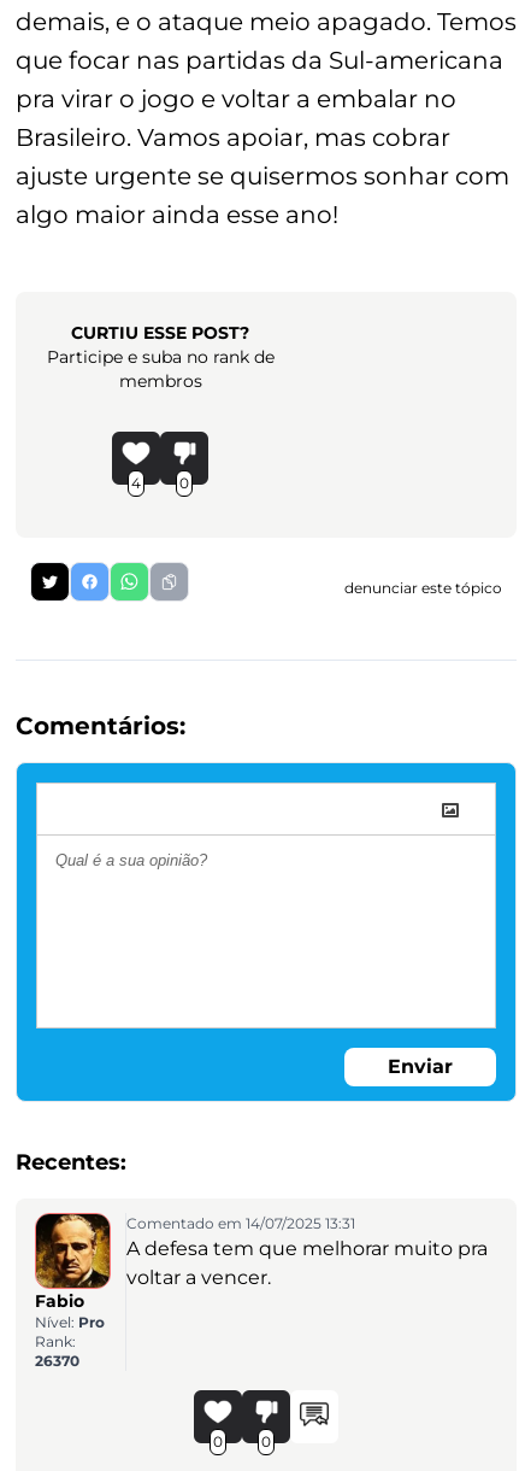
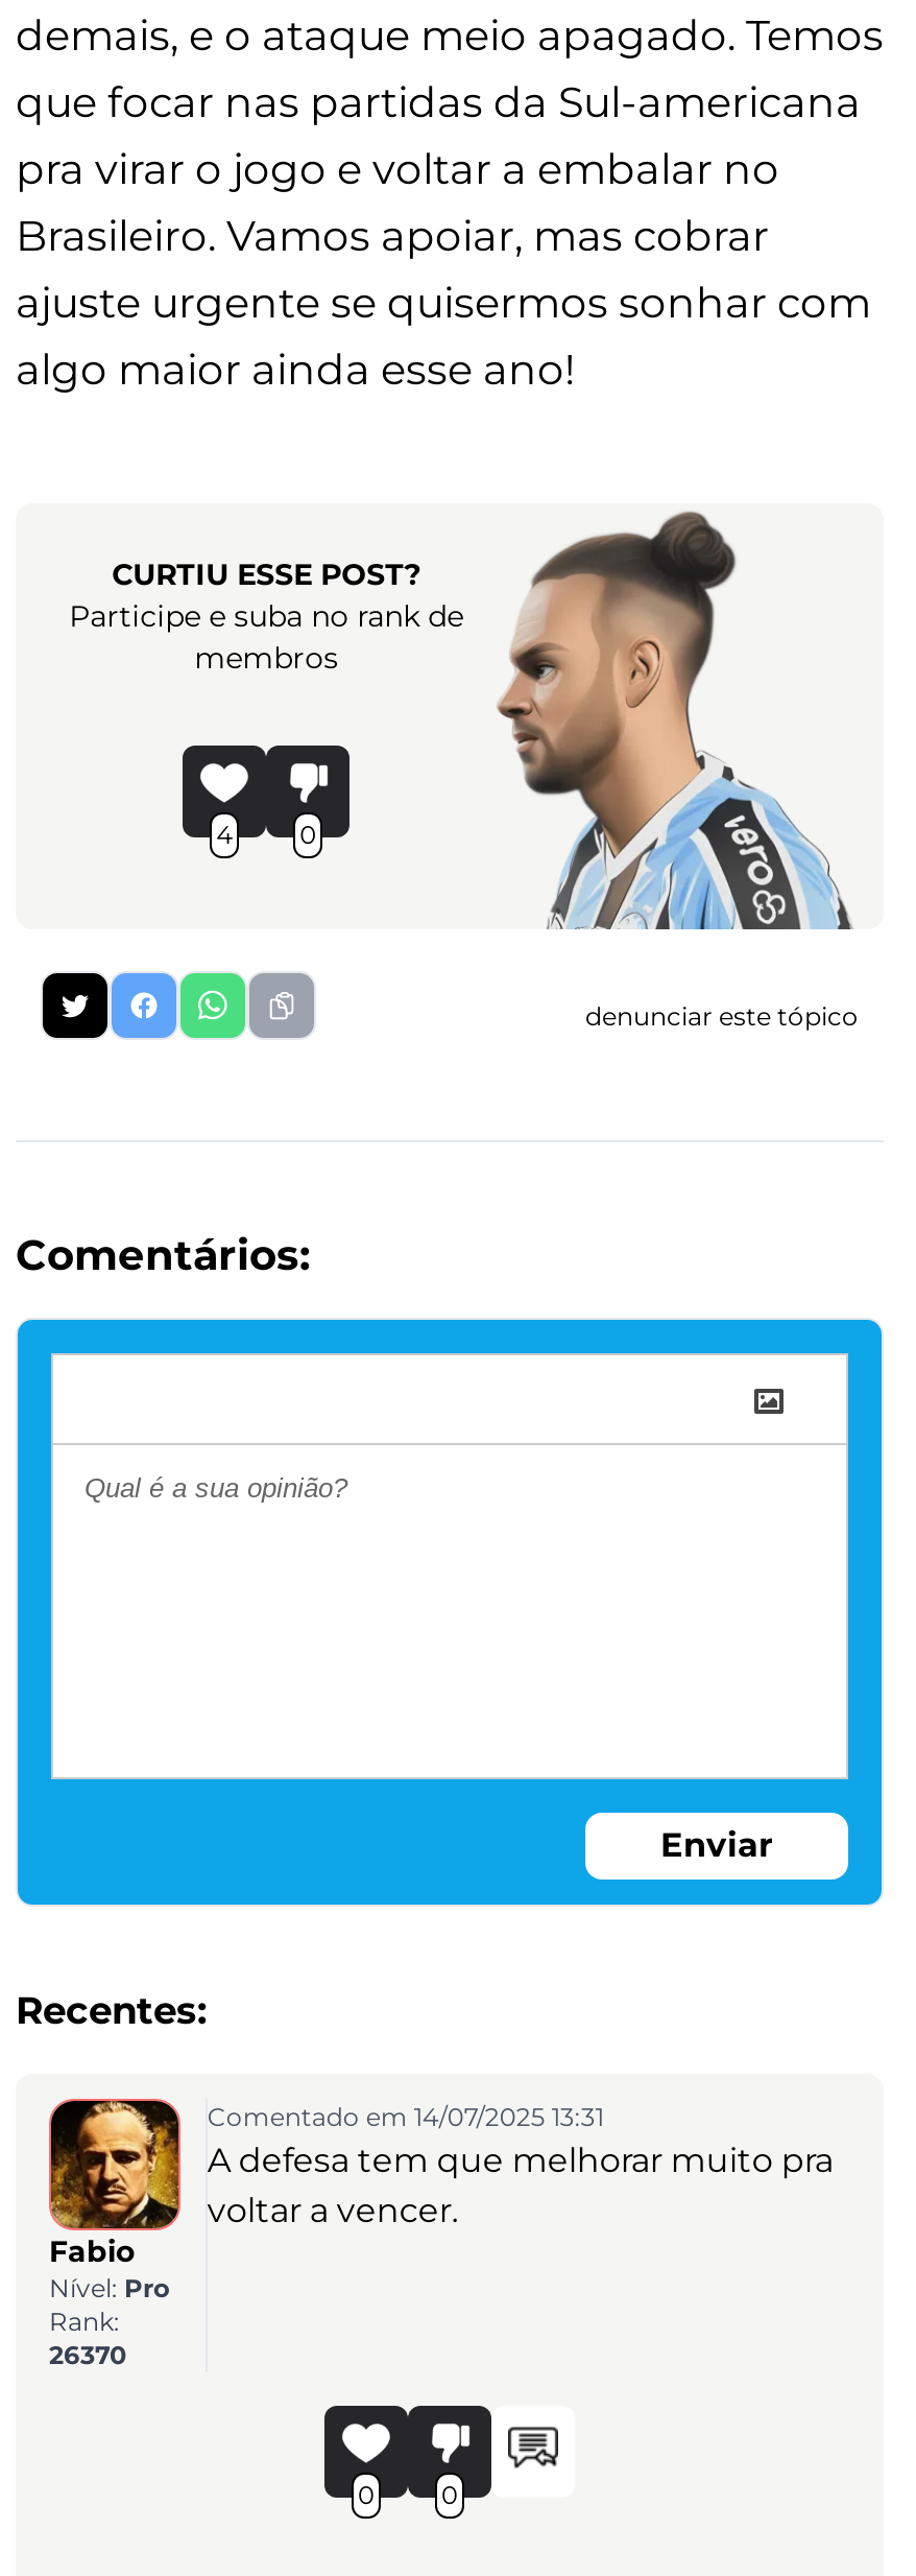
none -> [496,510,852,931] [image]

